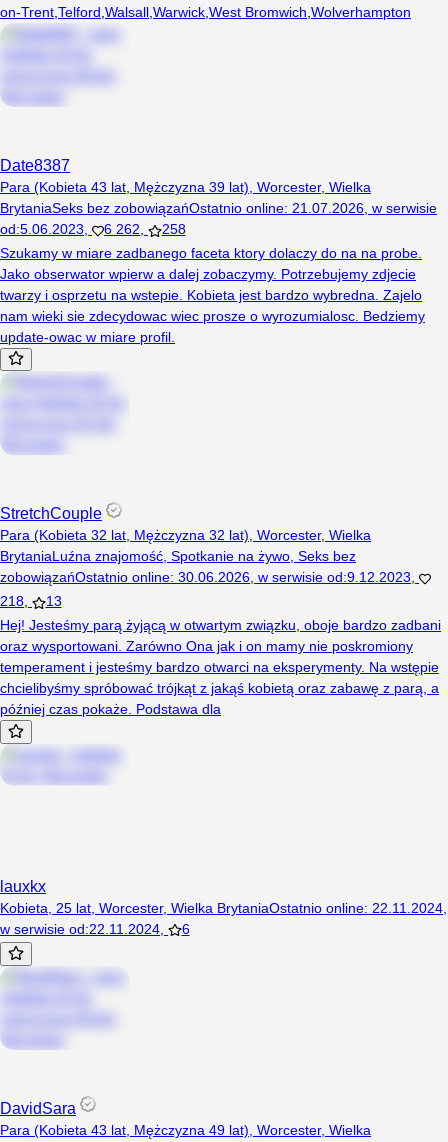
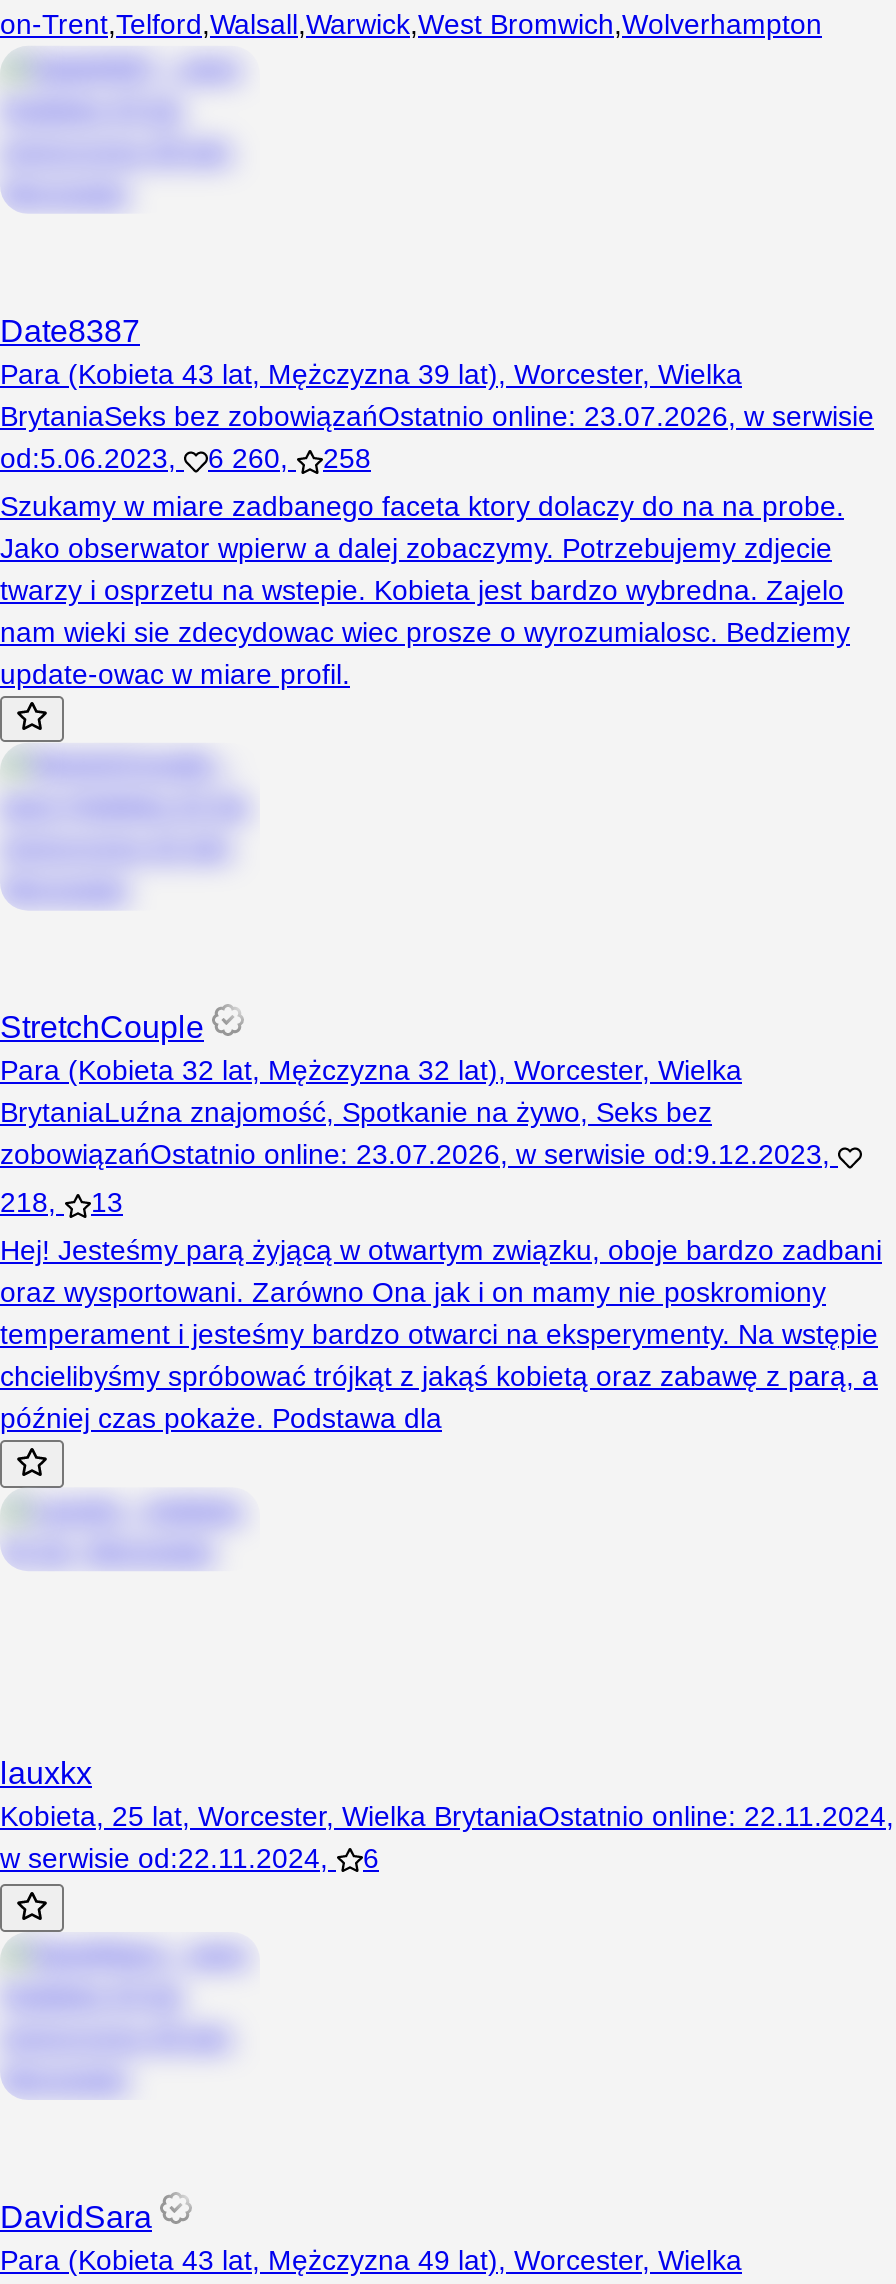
[0,200,437,216] BrytaniaSeks bez zobowiązańOstatnio online: 21.07.2026, w serwisie -> [0,400,874,432] BrytaniaSeks bez zobowiązańOstatnio online: 23.07.2026, w serwisie
[0,221,185,237] od:5.06.2023, 6 262, 258 -> [0,442,371,474] od:5.06.2023, 6 260, 258
[0,569,419,585] zobowiązańOstatnio online: 30.06.2026, w serwisie od:9.12.2023, -> [0,1139,838,1171] zobowiązańOstatnio online: 23.07.2026, w serwisie od:9.12.2023,

